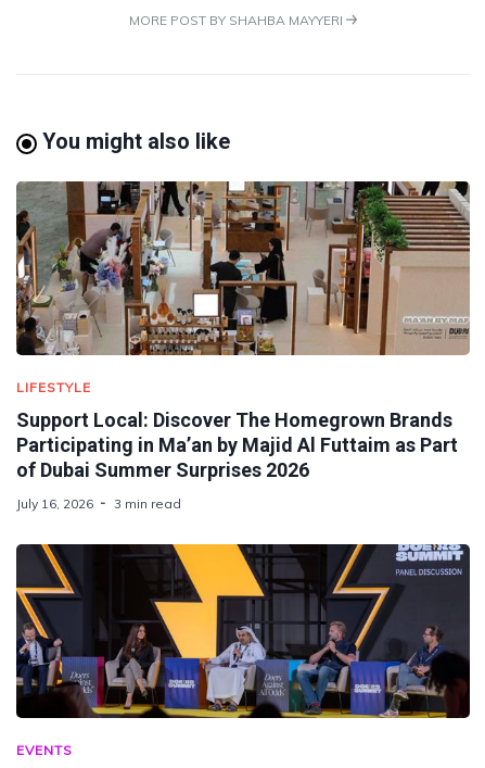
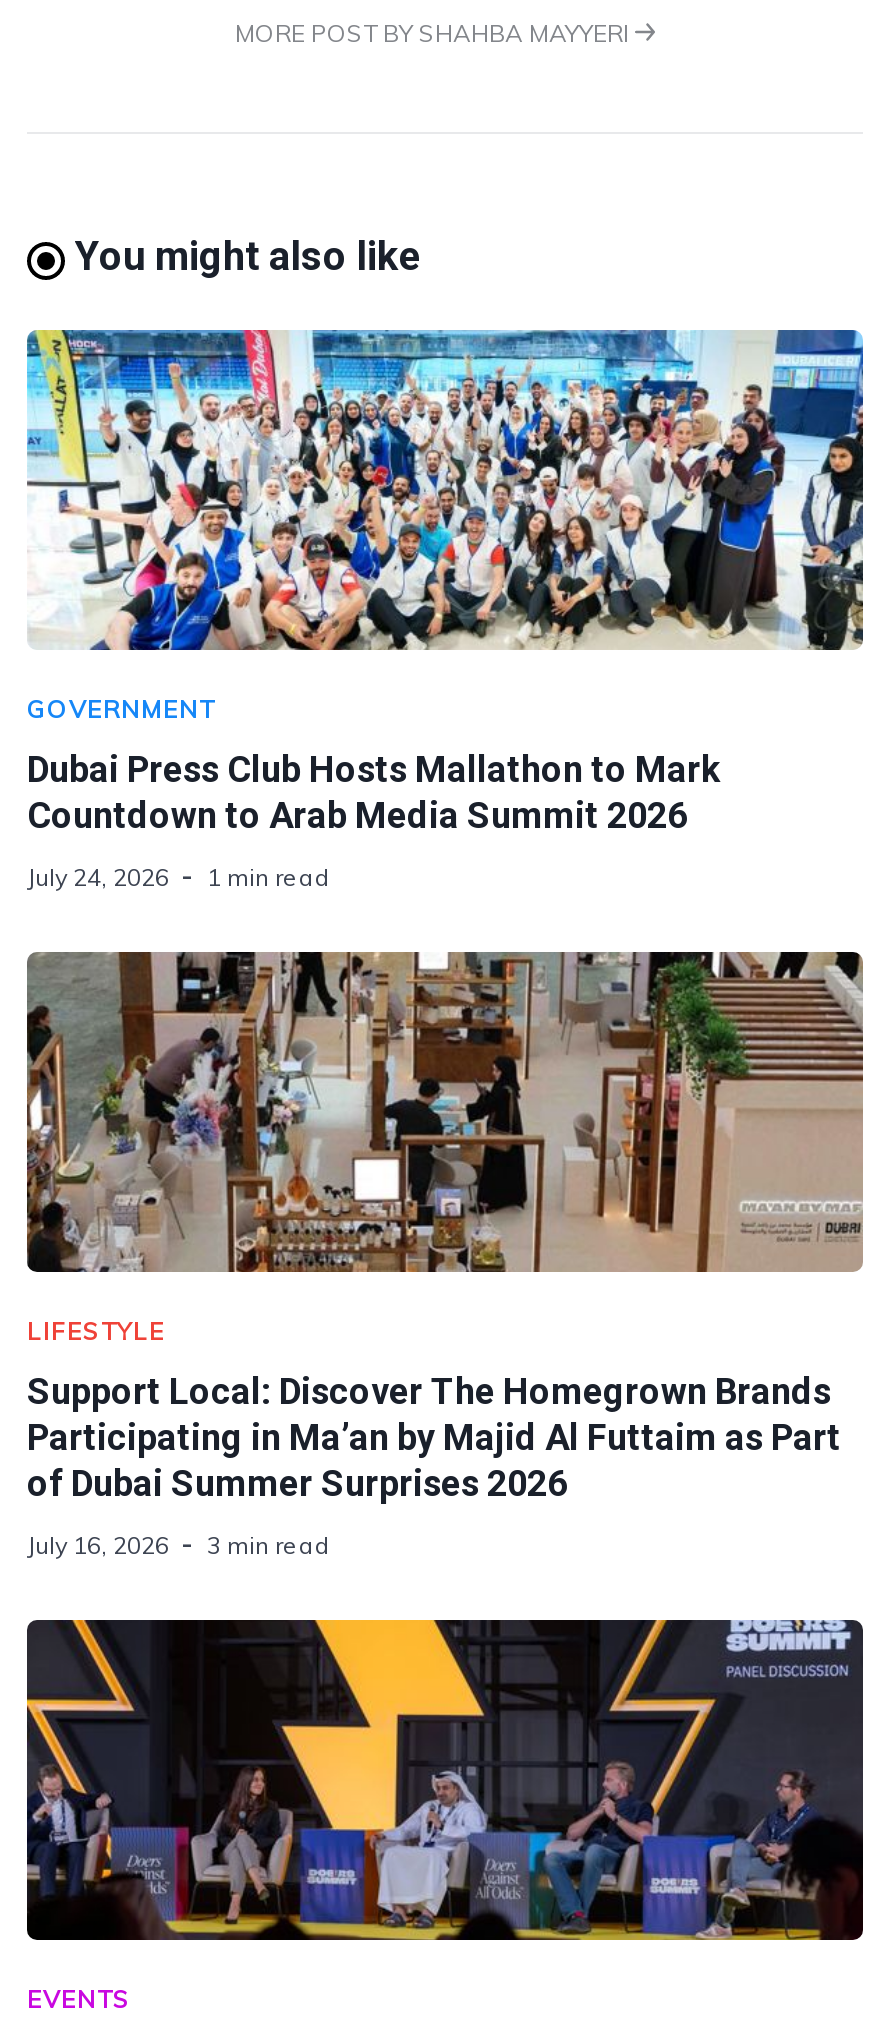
none -> [25,328,865,892] [image] | GOVERNMENT | Dubai Press Club Hosts Mallathon to Mark | Countdown to Arab Media Summit 2026 | July 24, 2026 | 1 min read

